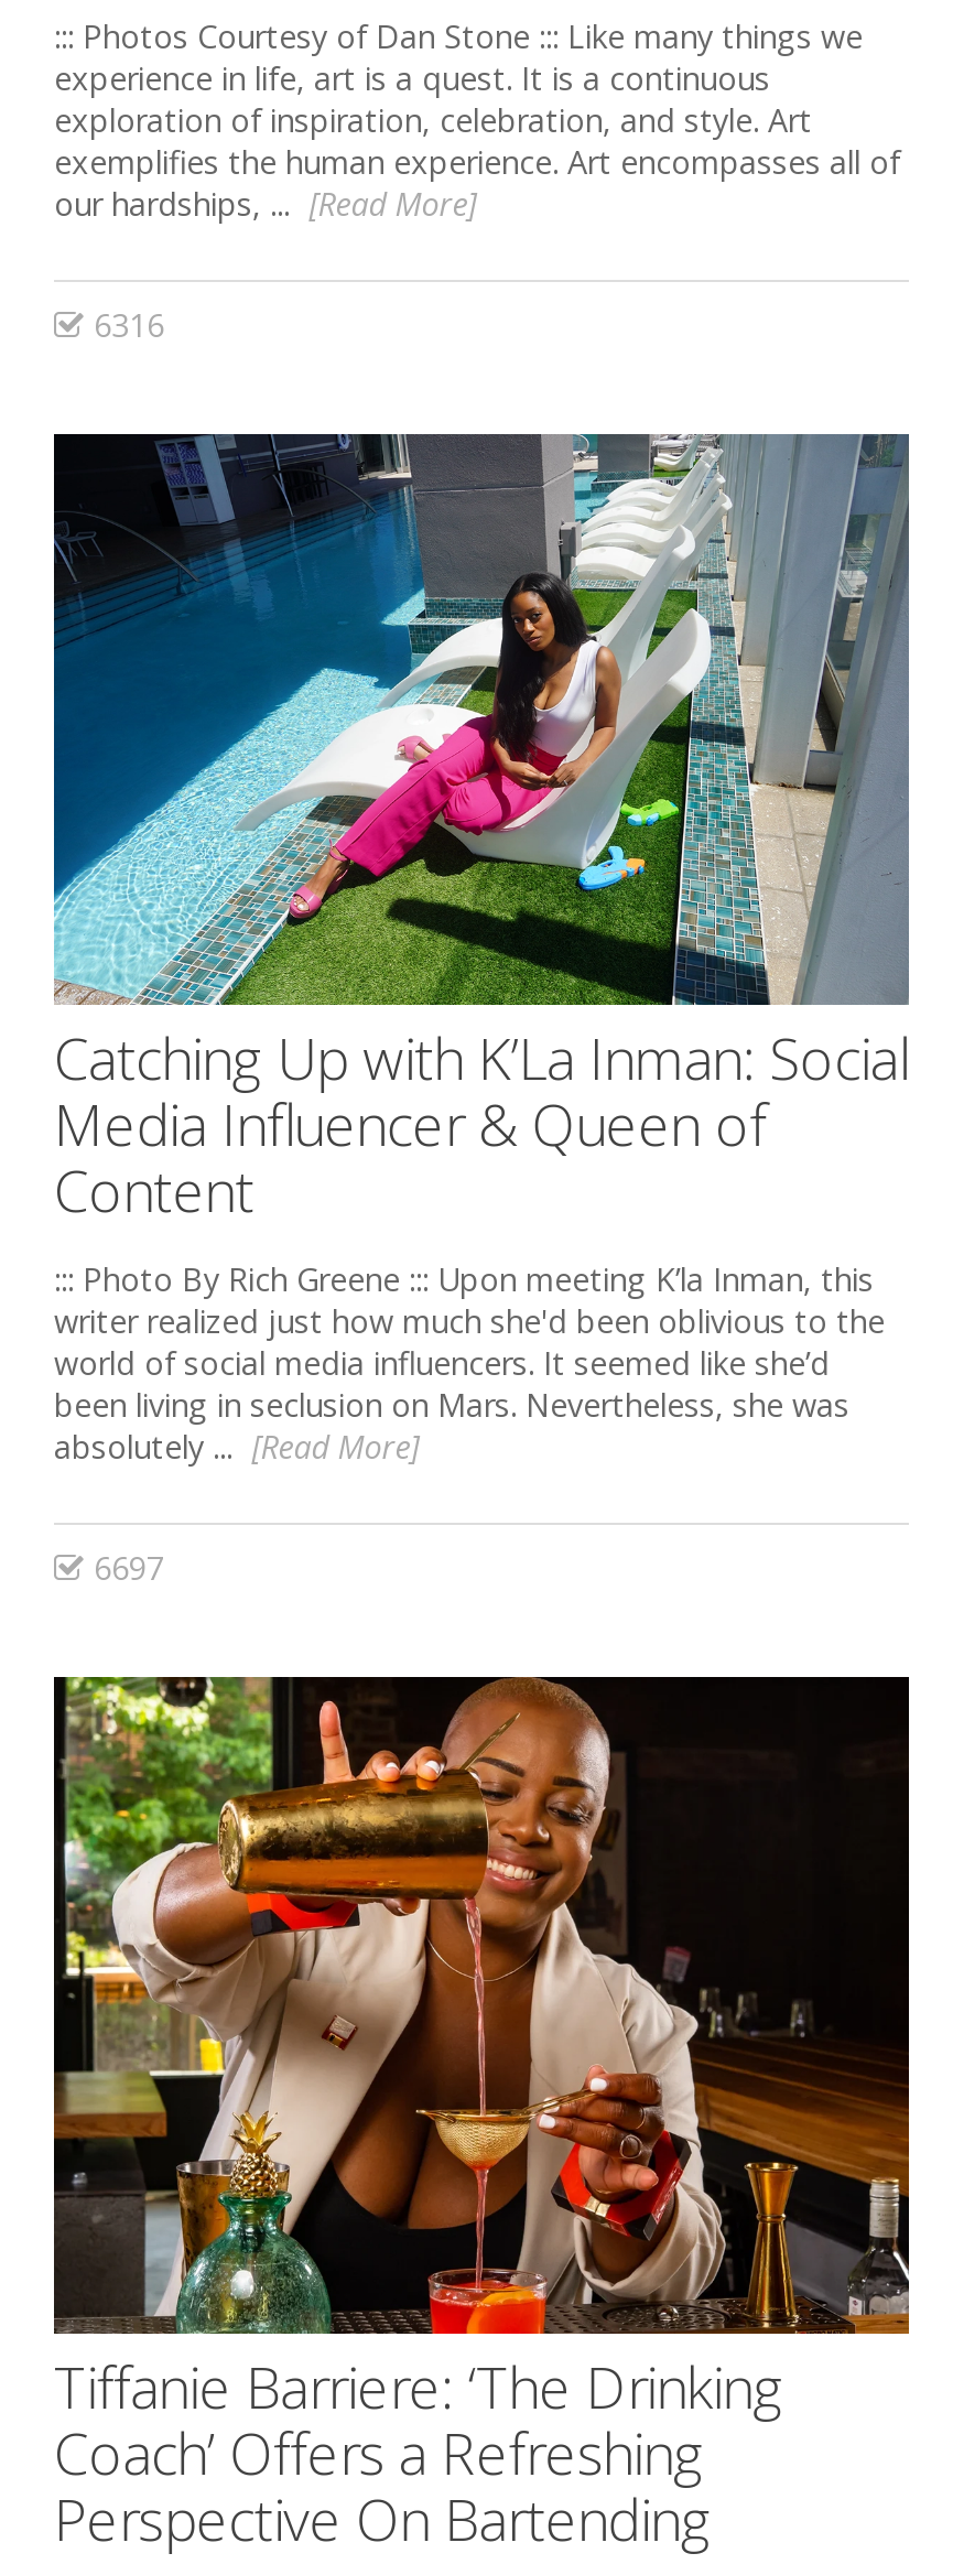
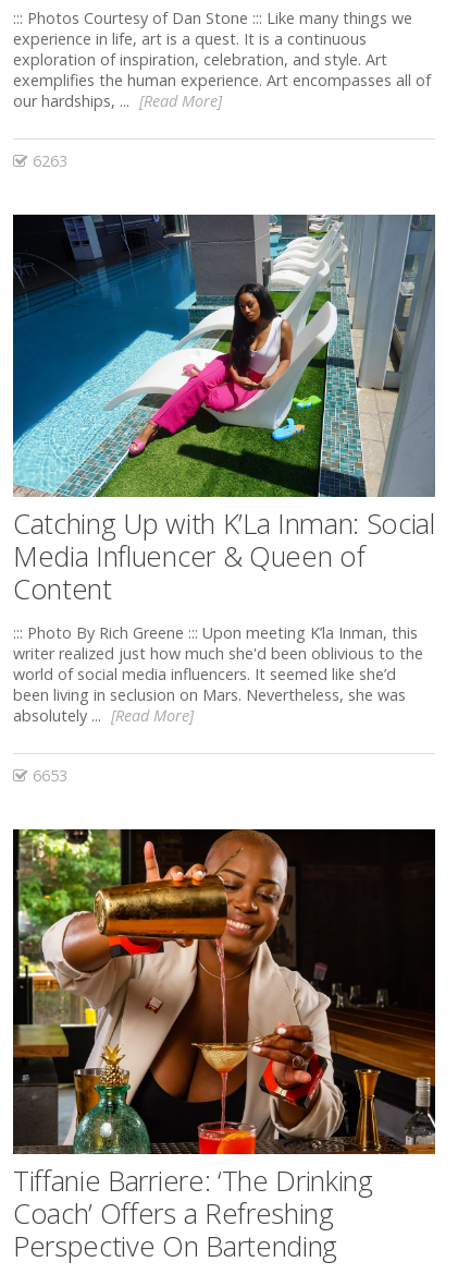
[85,305,164,347] 6316 -> [28,151,67,172] 6263
[85,1548,164,1590] 6697 -> [28,766,67,786] 6653

